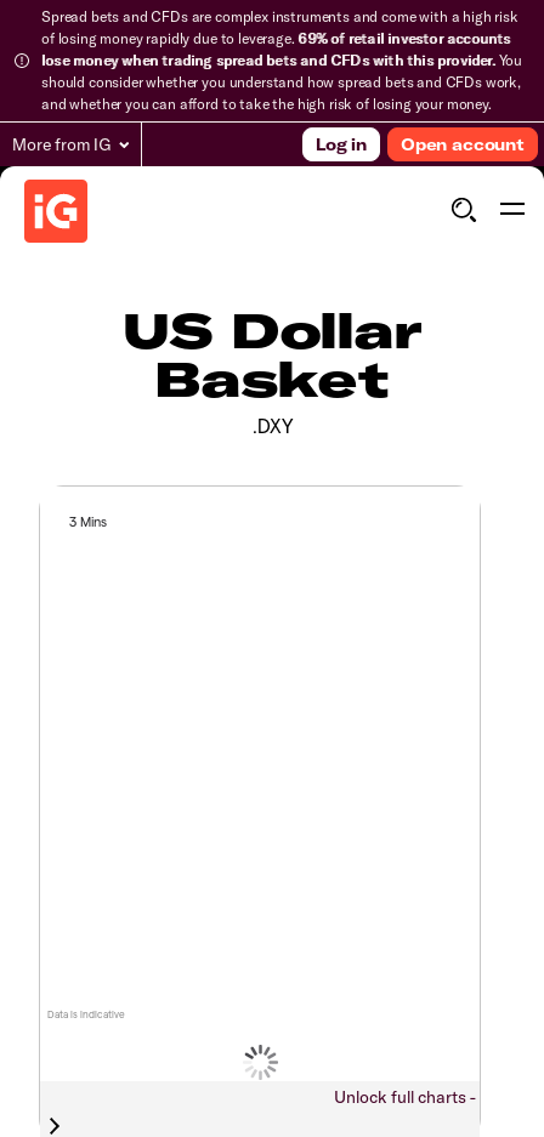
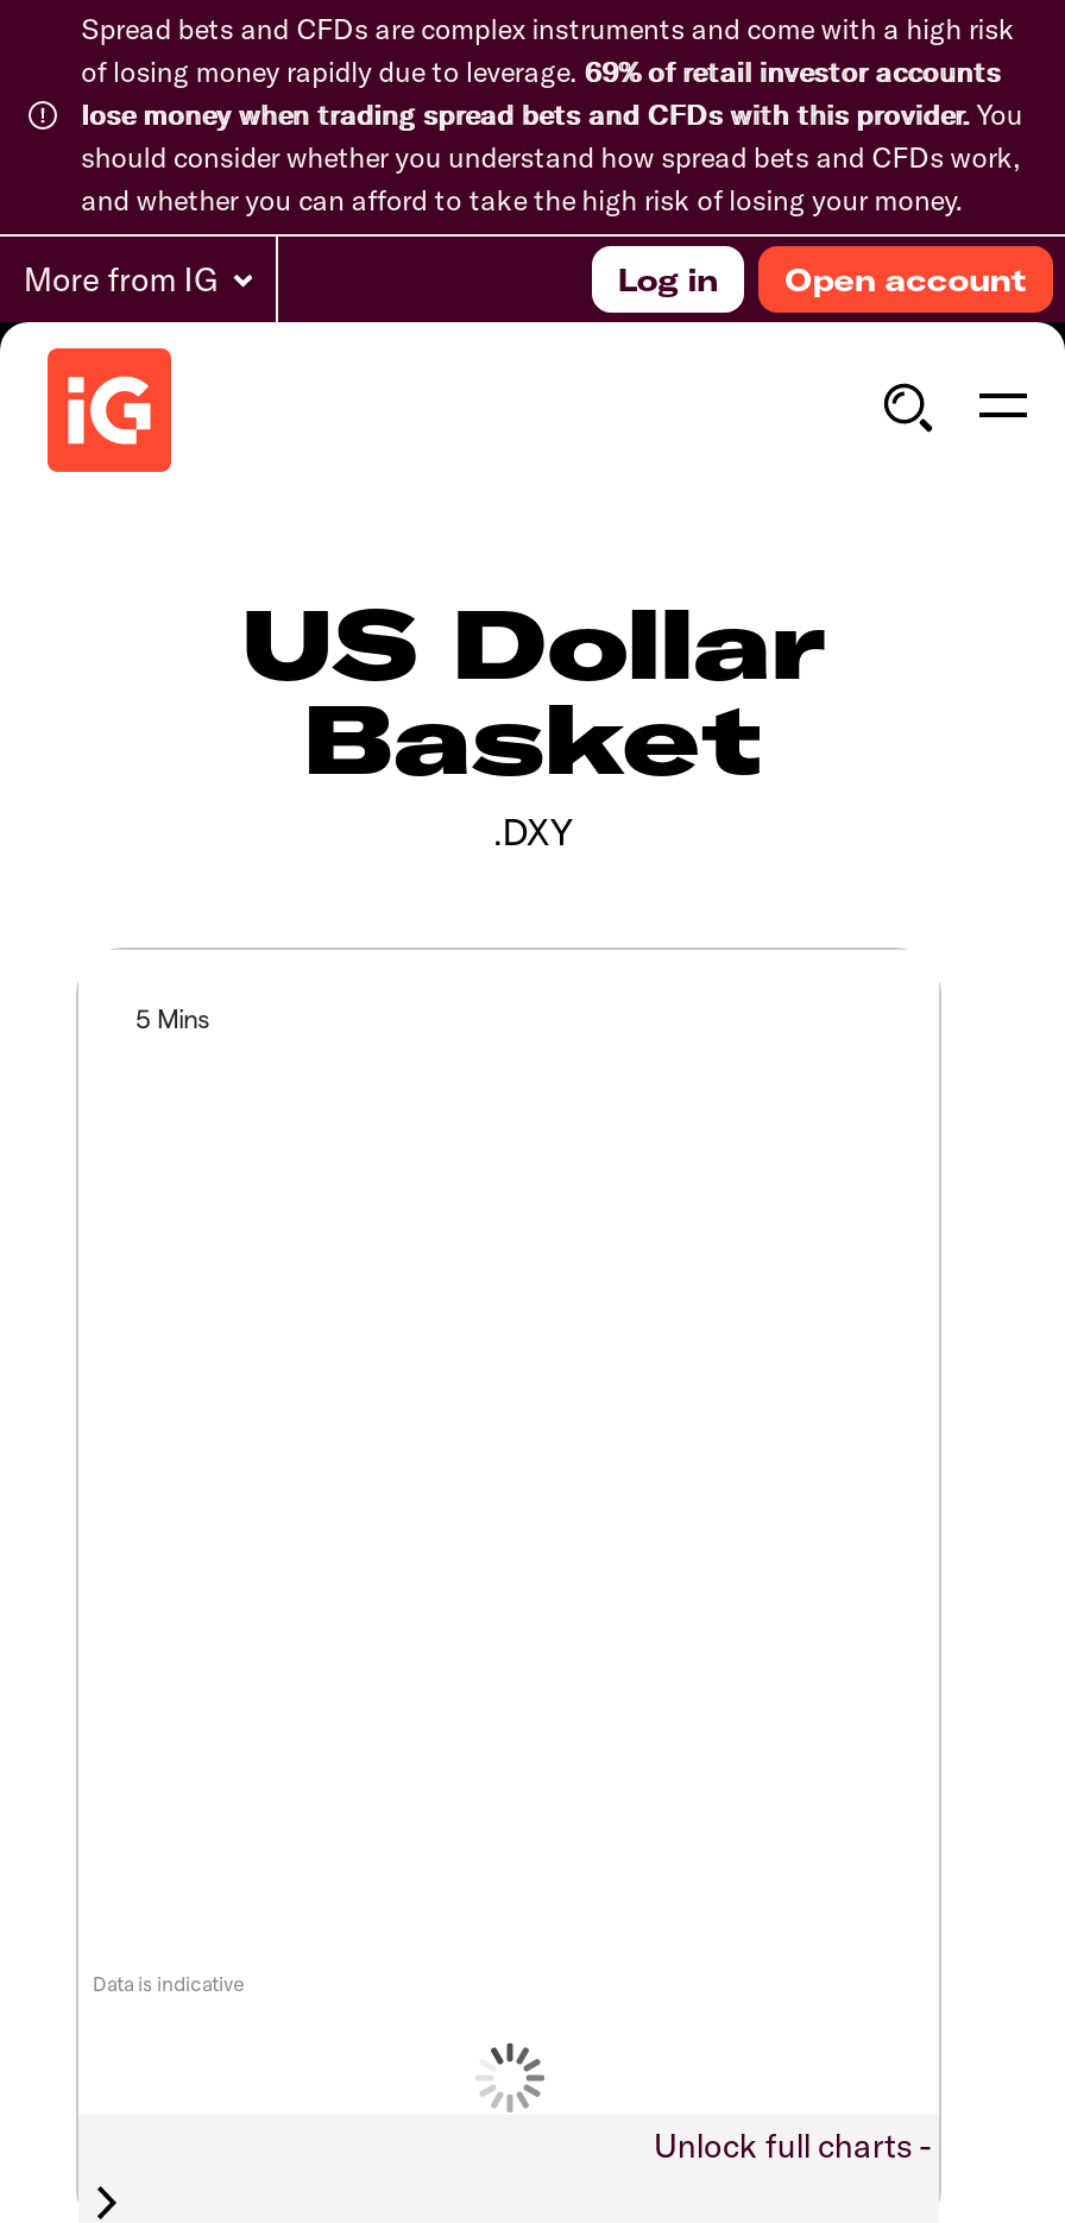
[69,513,107,529] 3 Mins -> [136,1002,209,1033] 5 Mins

